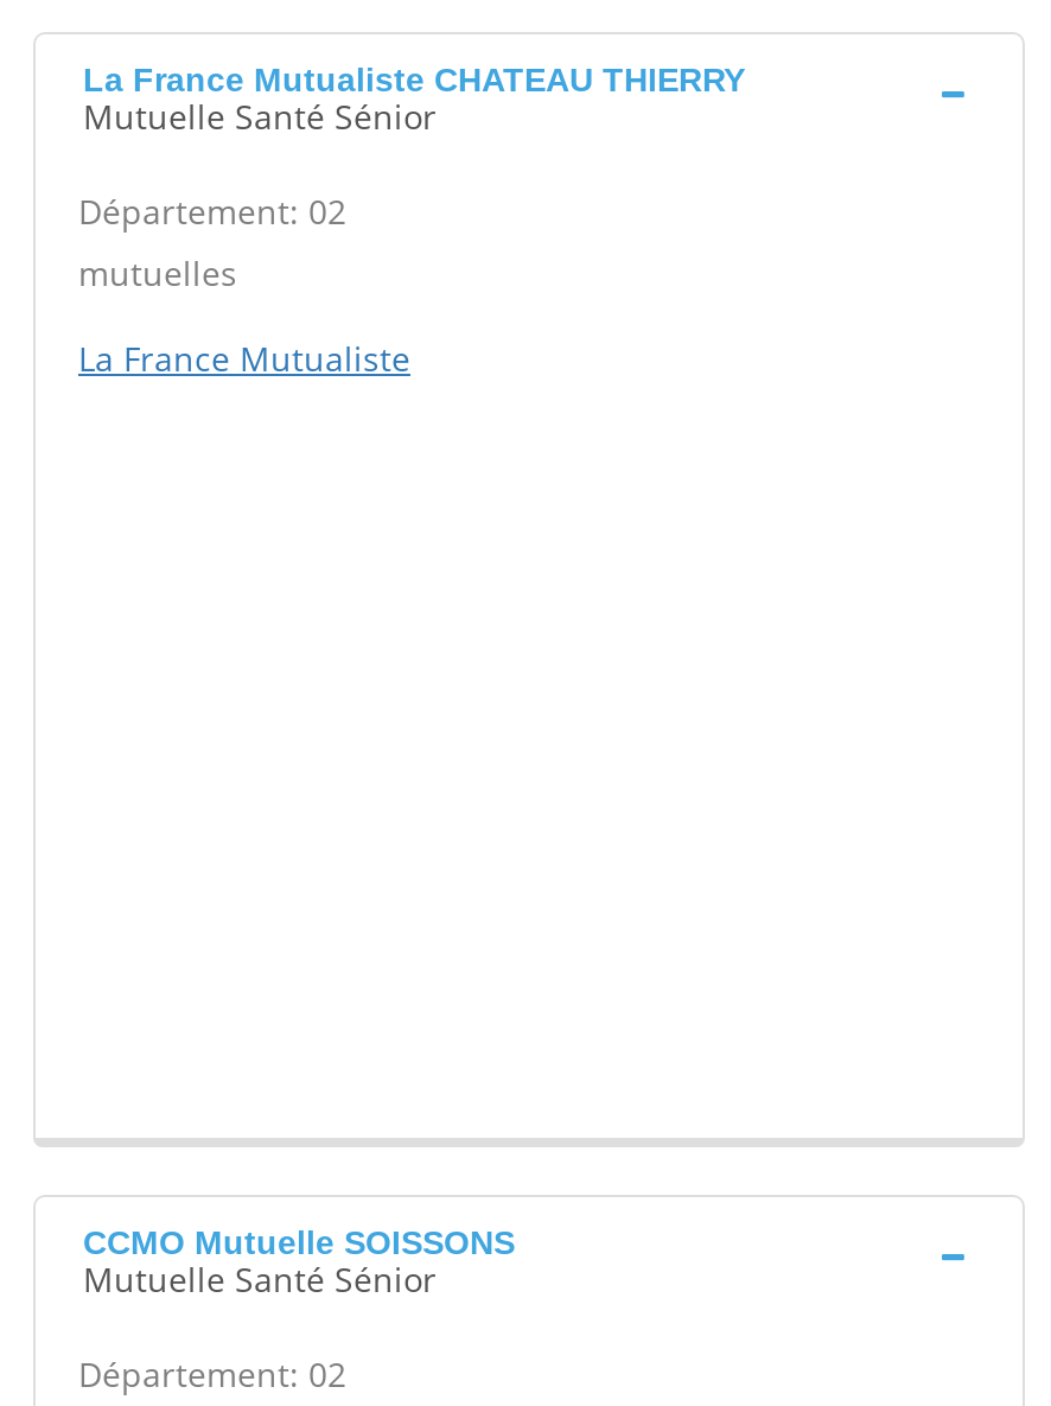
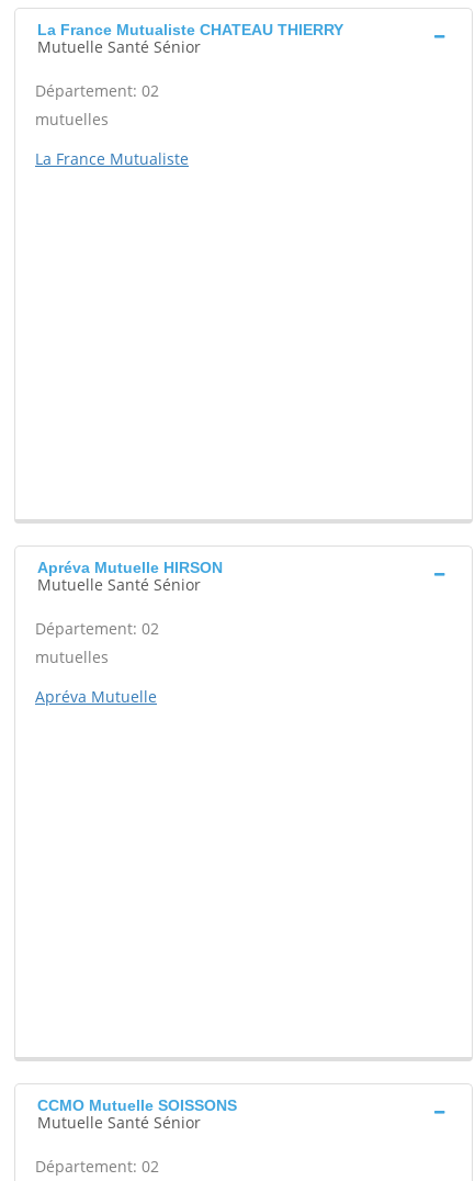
none -> [35,559,223,707] Apréva Mutuelle HIRSON | Mutuelle Santé Sénior | Département: 02 | mutuelles | Apréva Mutuelle

